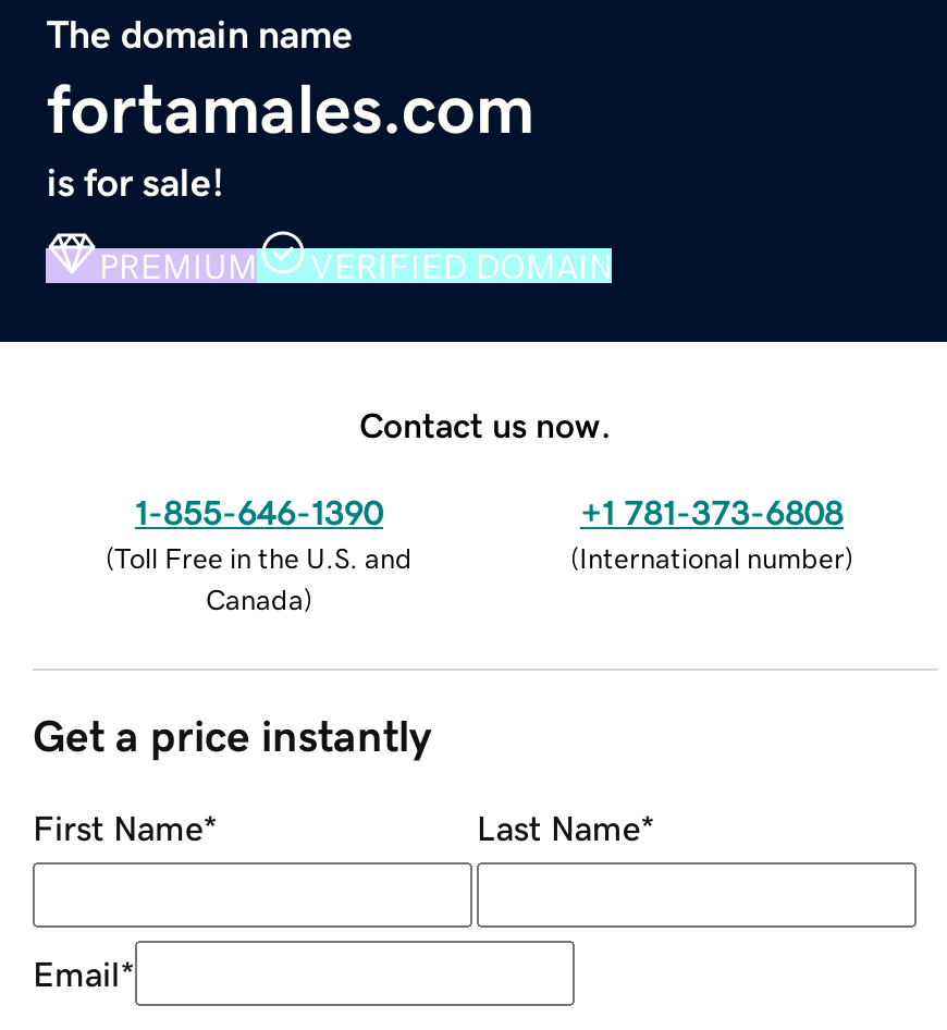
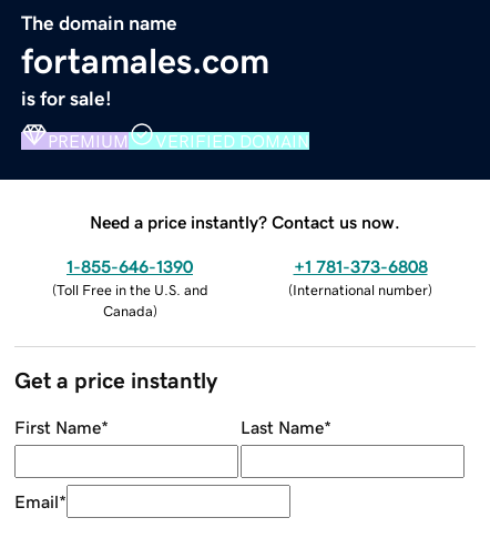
[359,406,612,441] Contact us now. -> [90,213,400,230] Need a price instantly? Contact us now.

